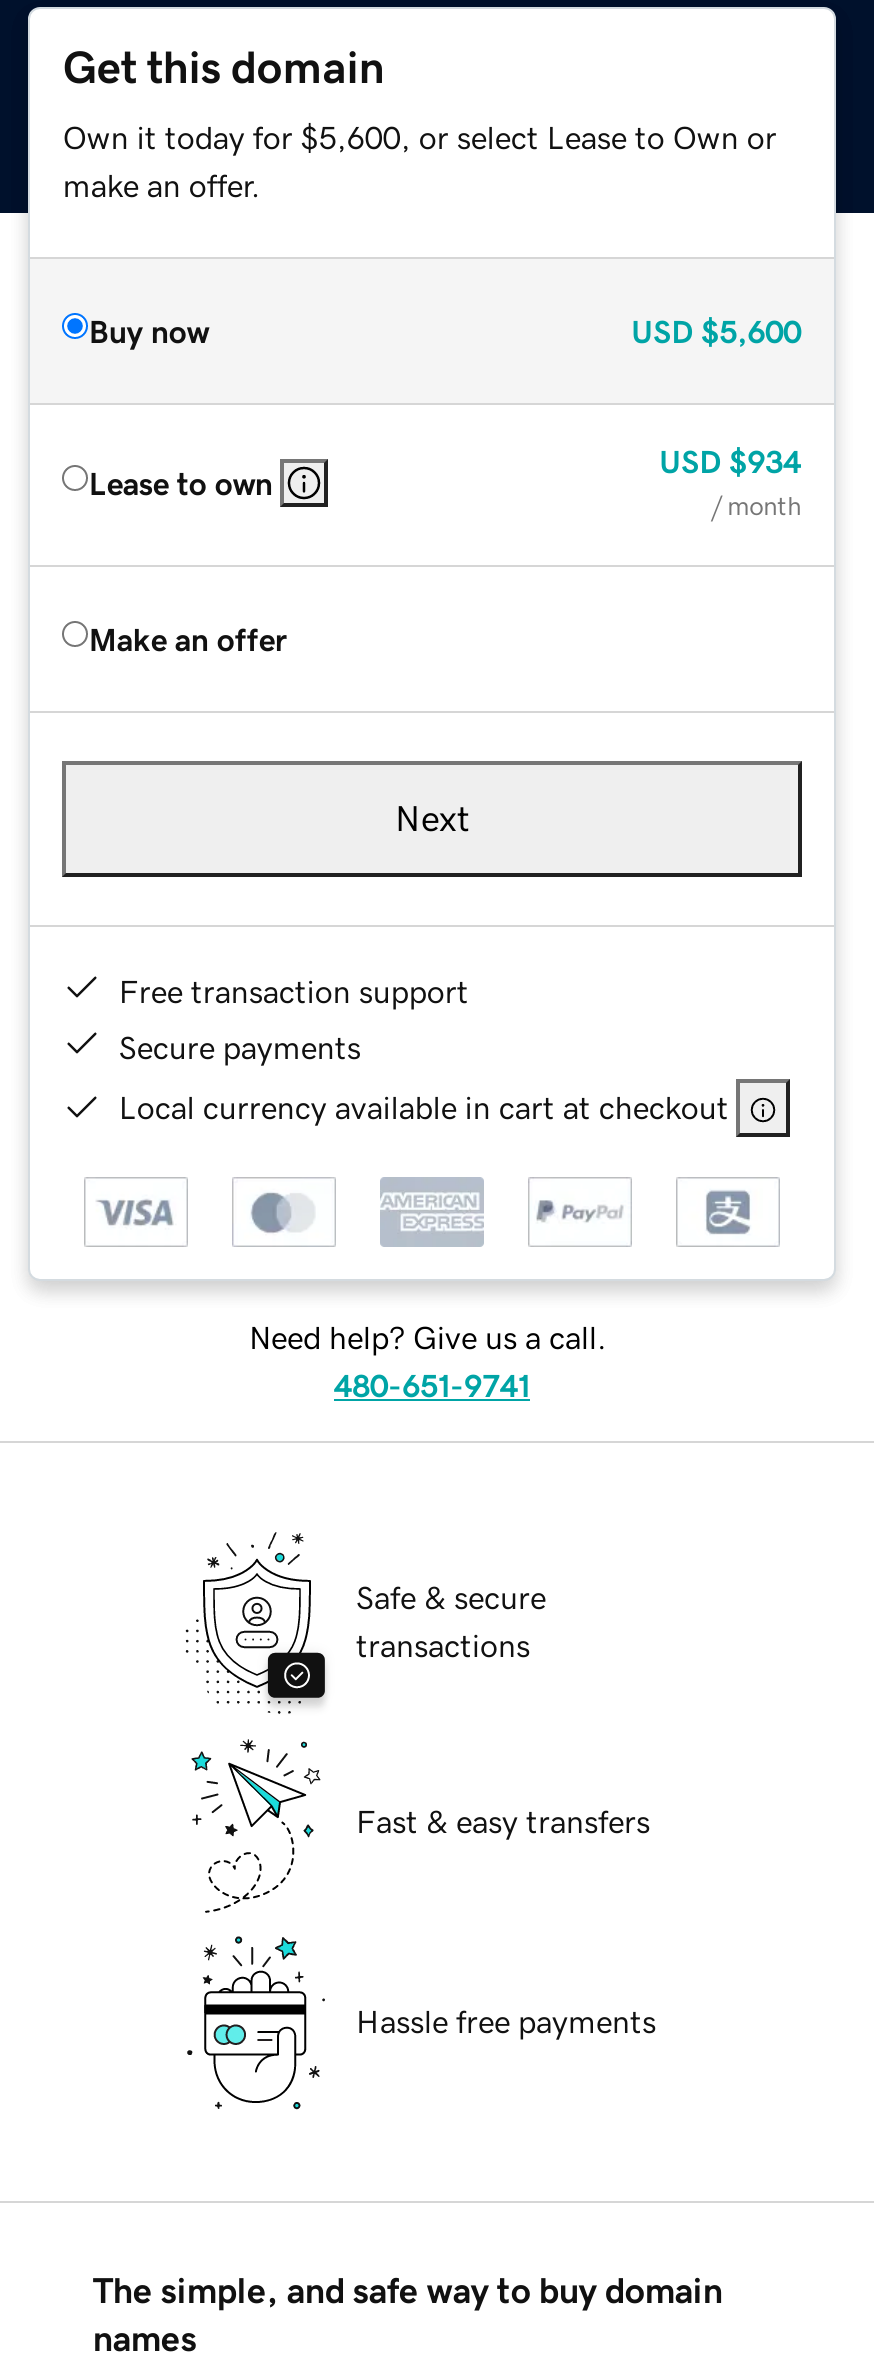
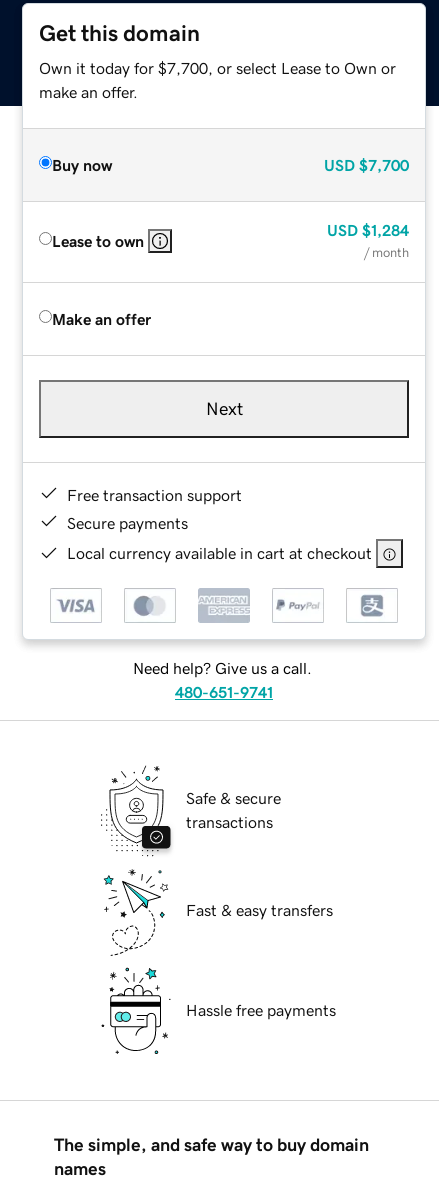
[63,120,777,152] Own it today for $5,600, or select Lease to Own or -> [39,60,396,76] Own it today for $7,700, or select Lease to Own or
[631,314,801,346] USD $5,600 -> [324,157,409,173] USD $7,700
[659,444,801,476] USD $934 -> [327,222,409,238] USD $1,284

